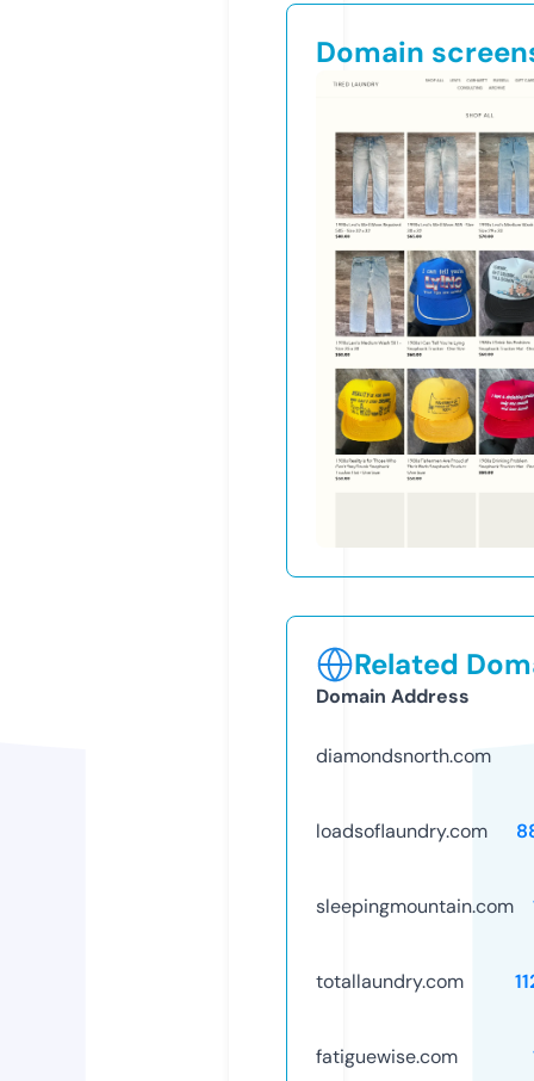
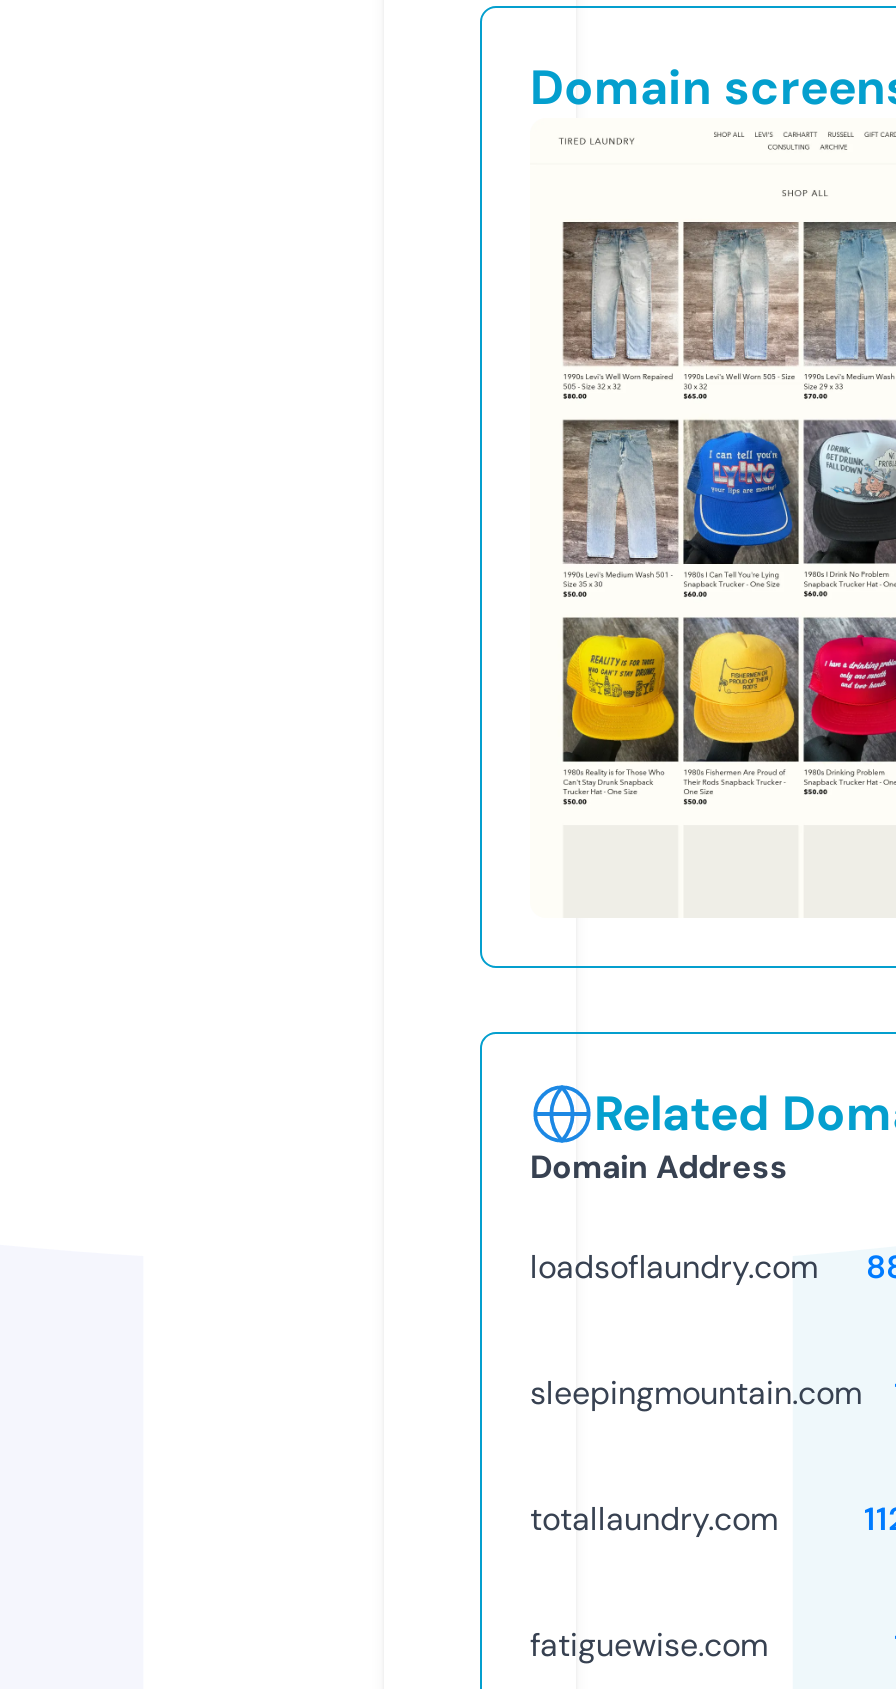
[316,743,491,768] diamondsnorth.com -> none

